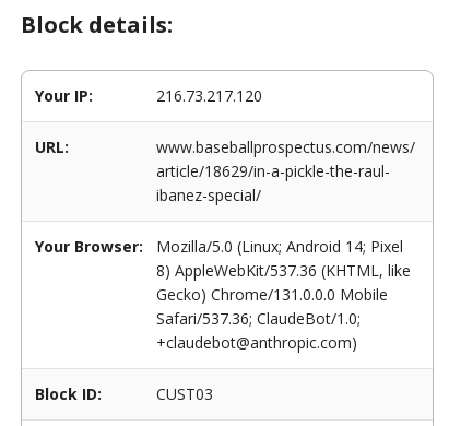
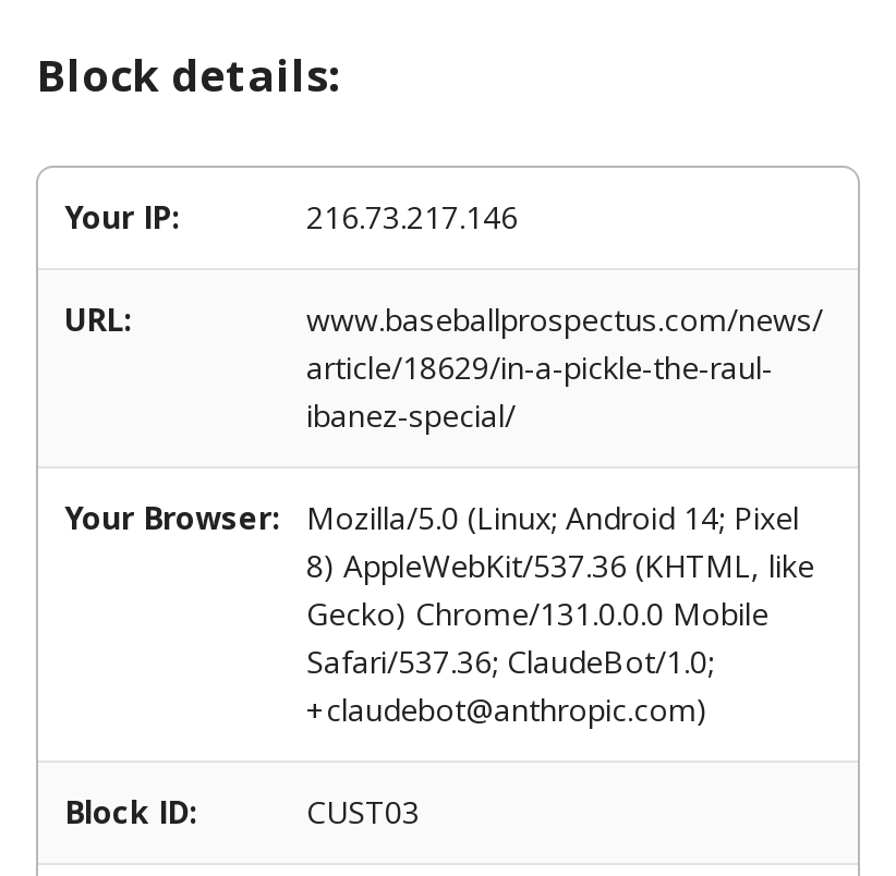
[156,85,262,106] 216.73.217.120 -> [306,196,518,238] 216.73.217.146

